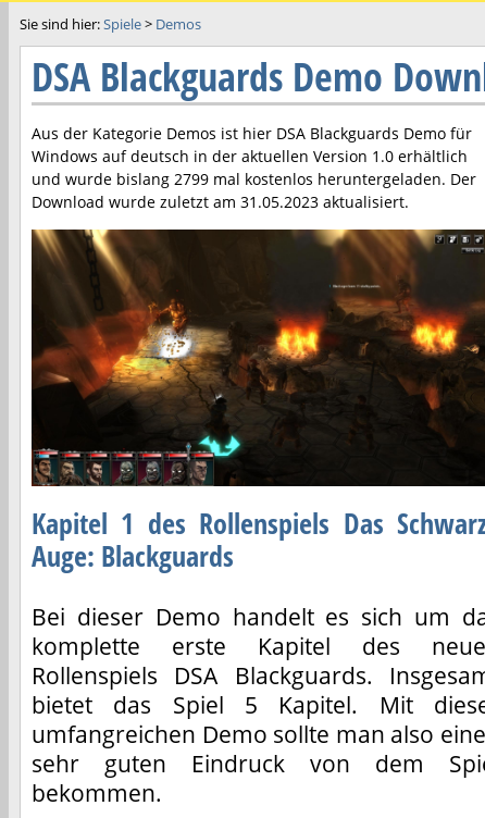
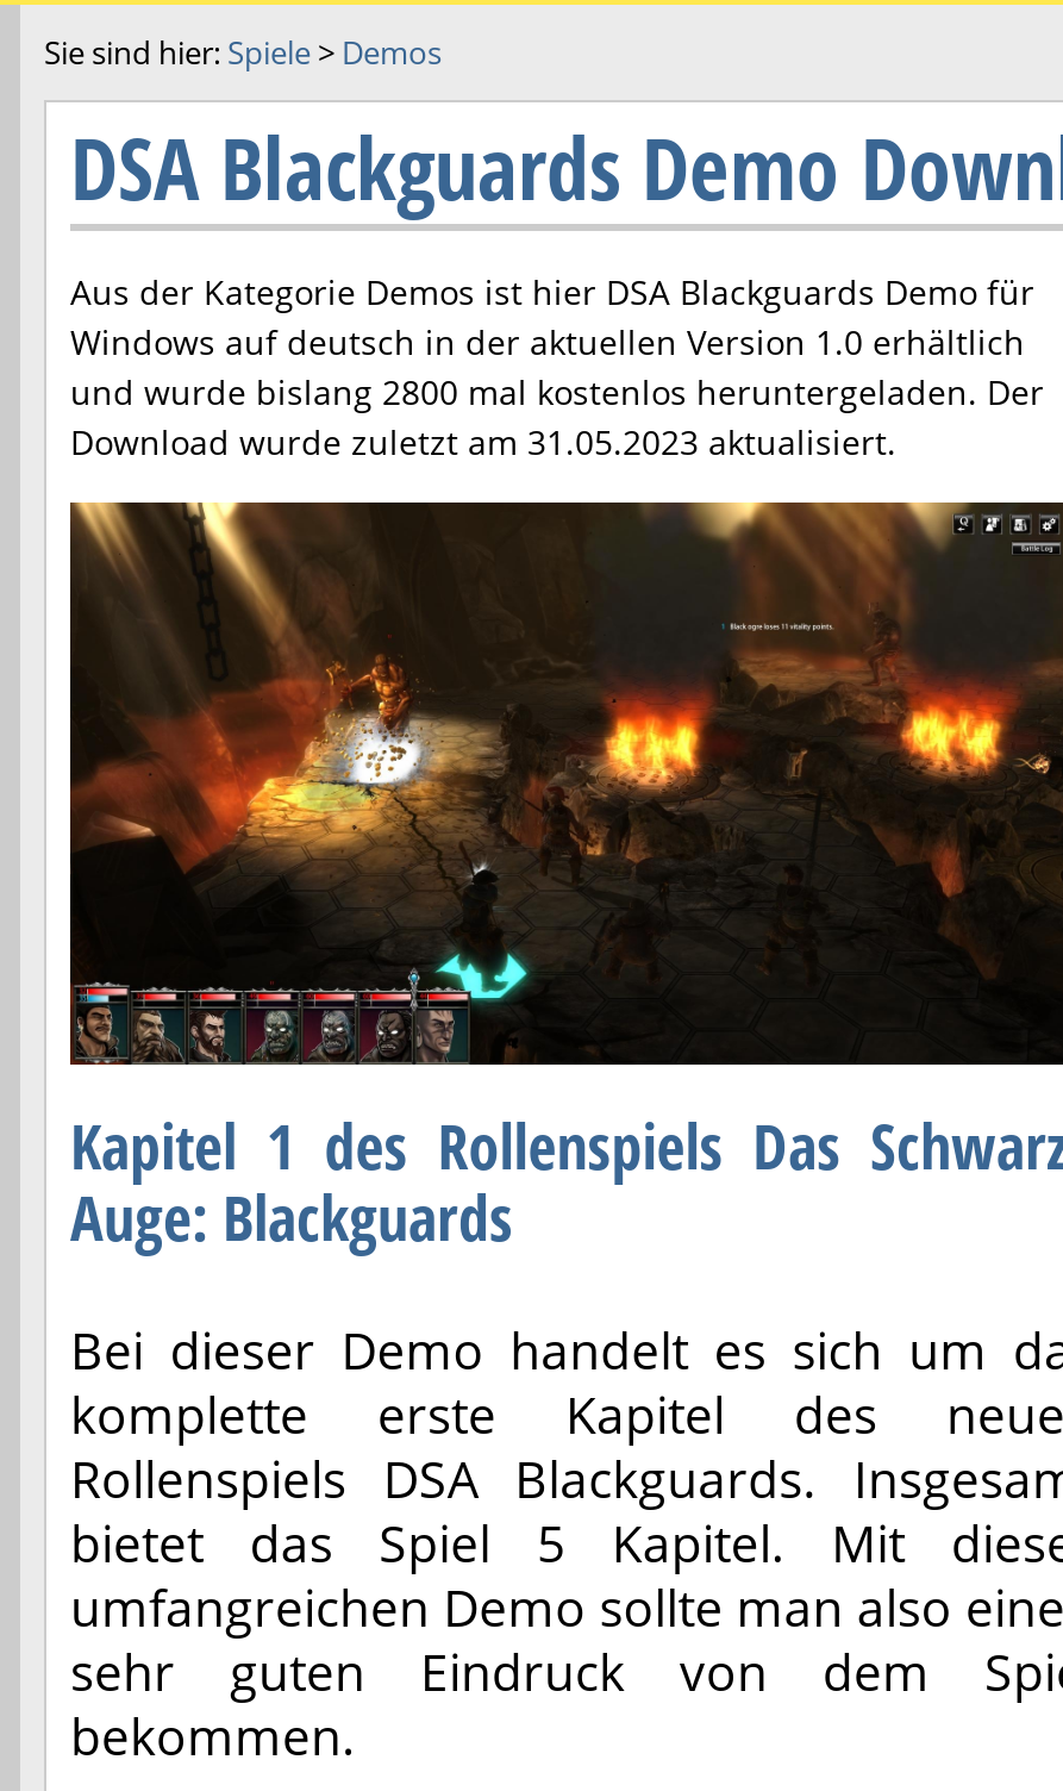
[32,169,476,189] und wurde bislang 2799 mal kostenlos heruntergeladen. Der -> [70,369,1044,414] und wurde bislang 2800 mal kostenlos heruntergeladen. Der

